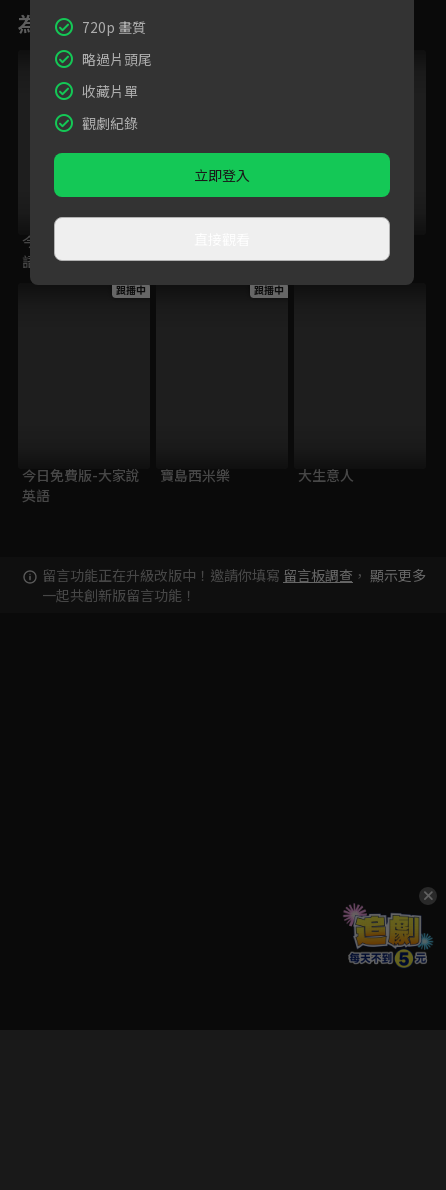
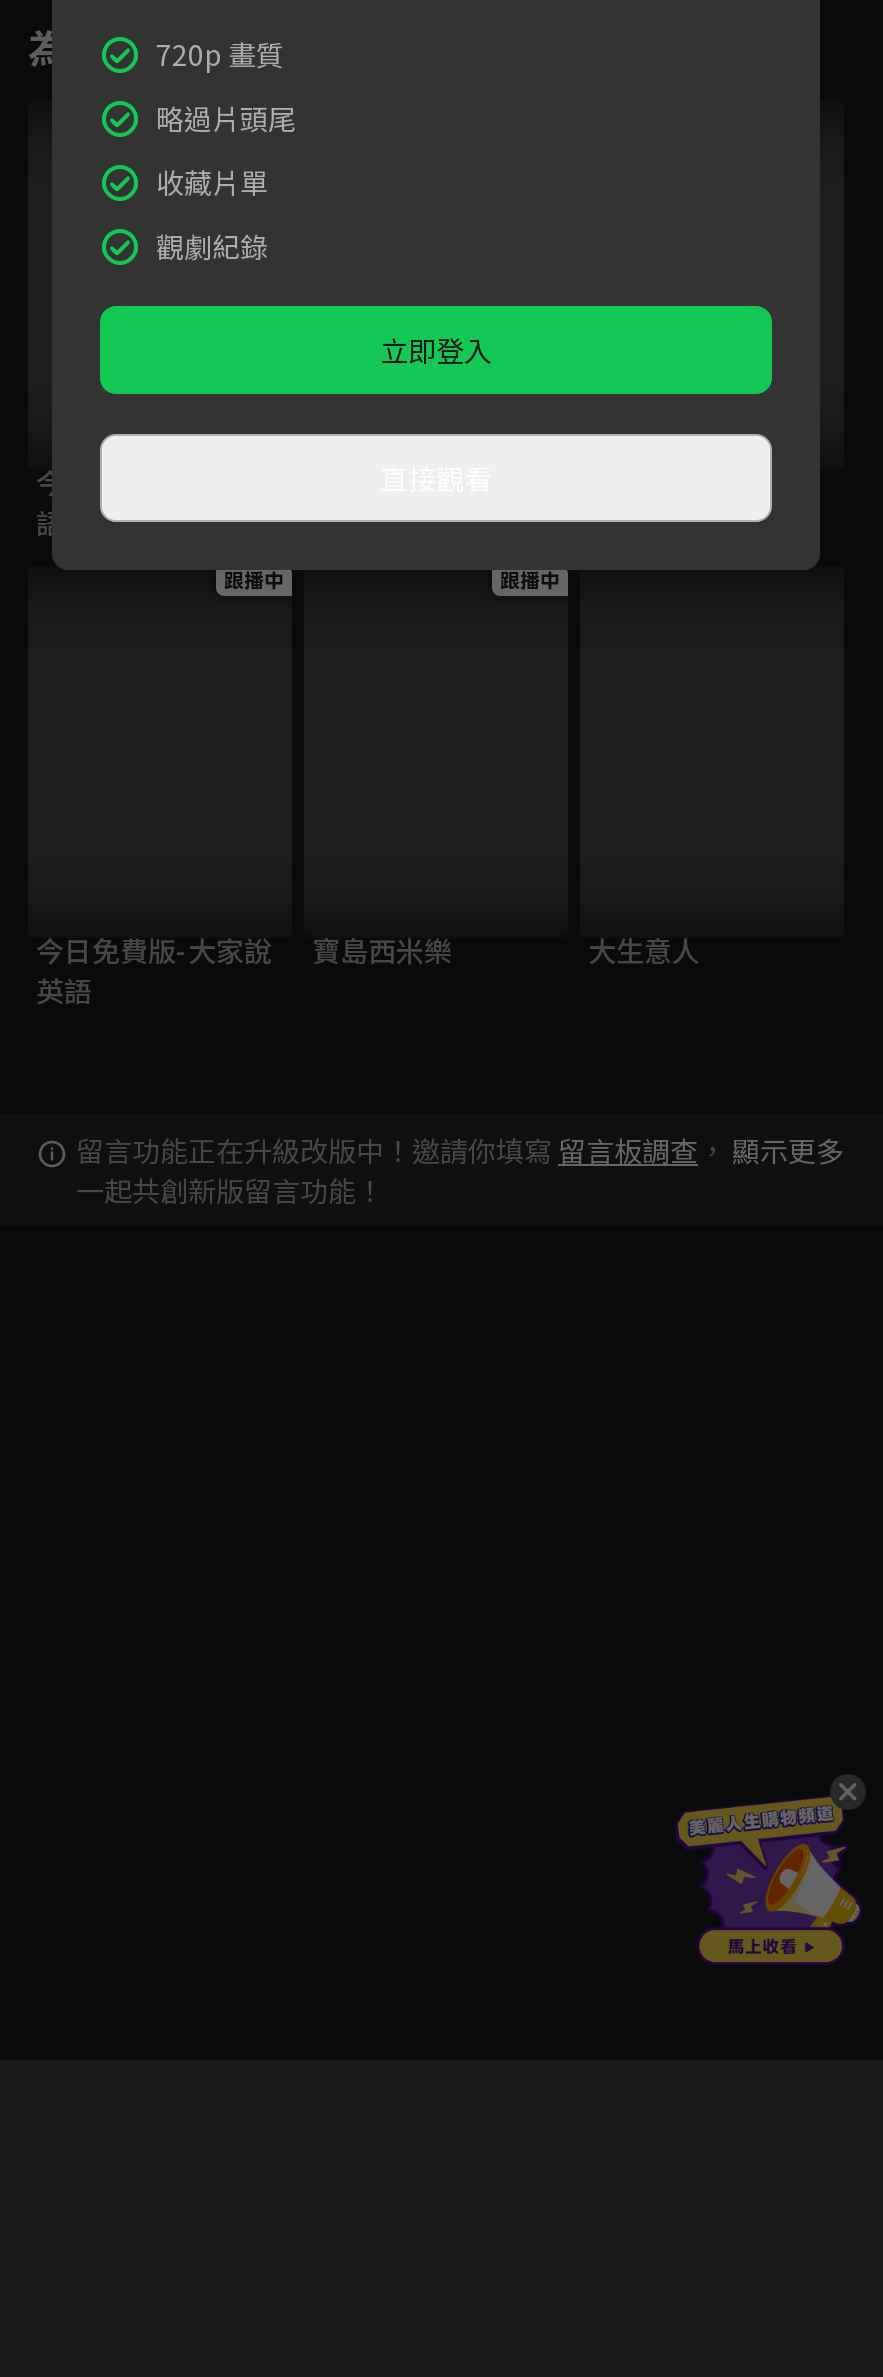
[344,899,434,981] [image] -> [680,1796,862,1964] [image]

